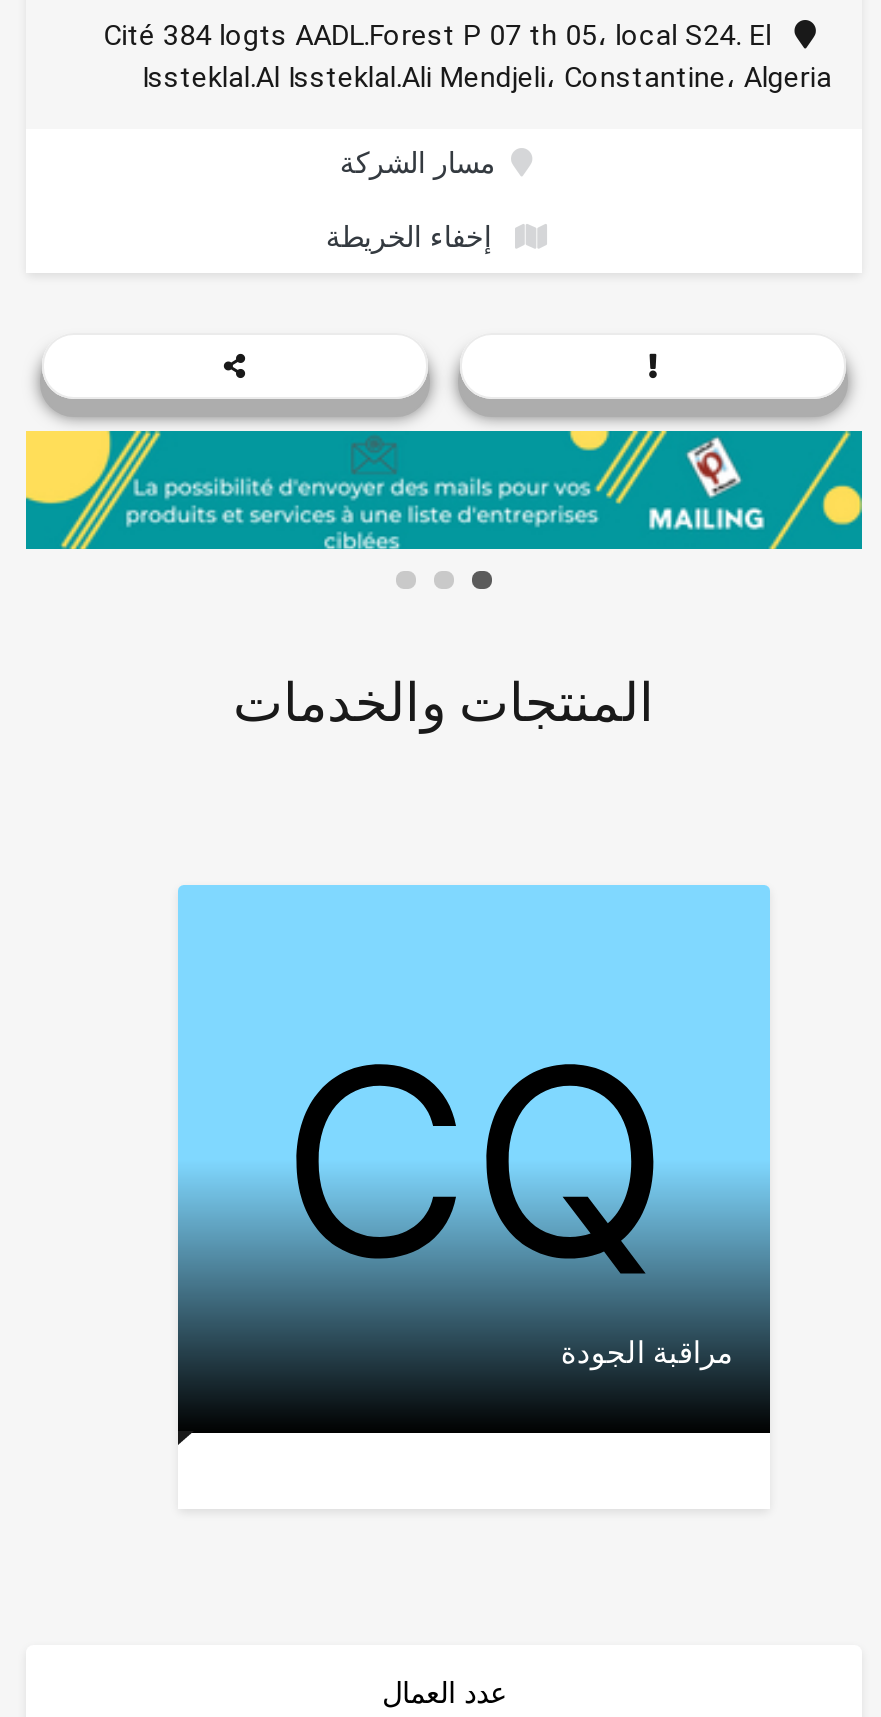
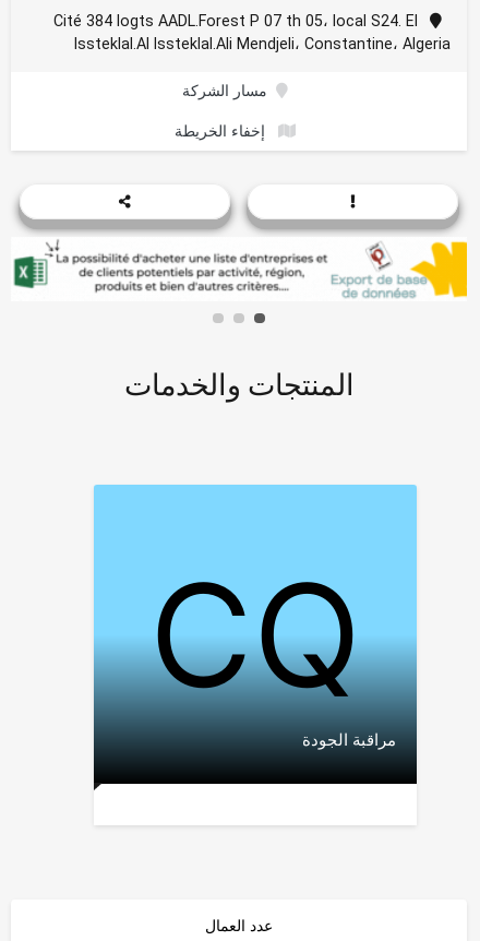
[24,429,864,551] [image] -> [11,237,468,301] [image]

